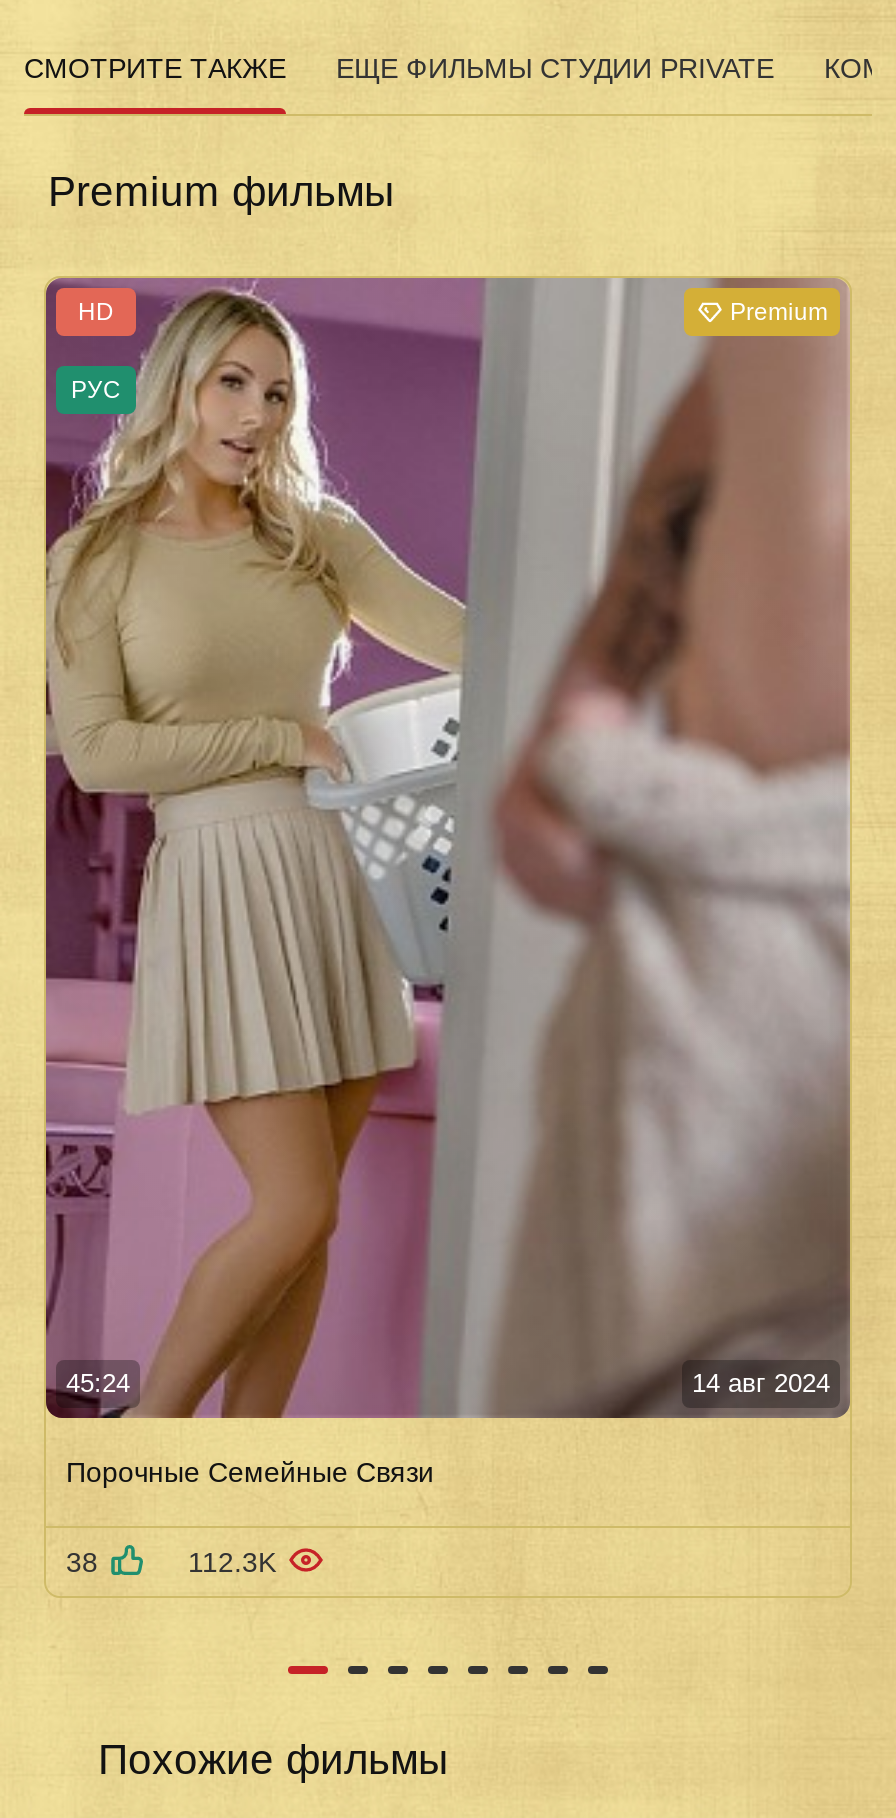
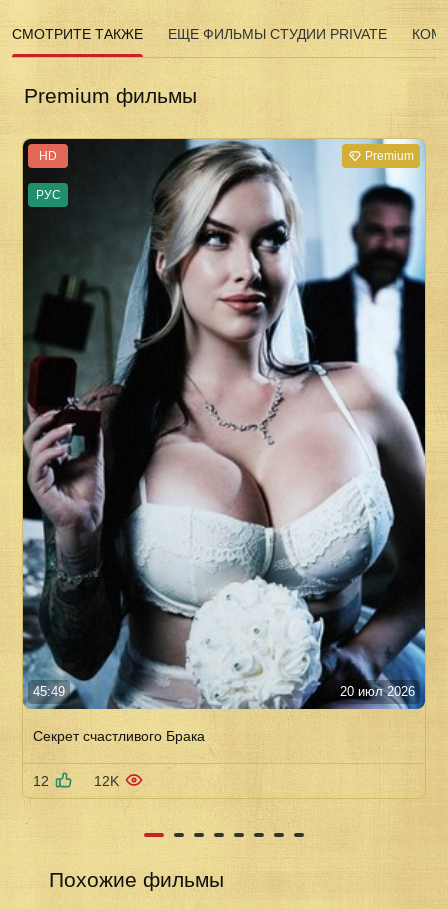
[44,276,852,1420] [image] | 45:24 | 14 авг 2024 -> [22,138,426,710] [image] | 45:49 | 20 июл 2026
[66,1455,434,1487] Порочные Семейные Связи -> [33,728,205,744] Секрет счастливого Брака
[66,1545,276,1577] 38 | 112.3K -> [33,773,119,789] 12 | 12K

